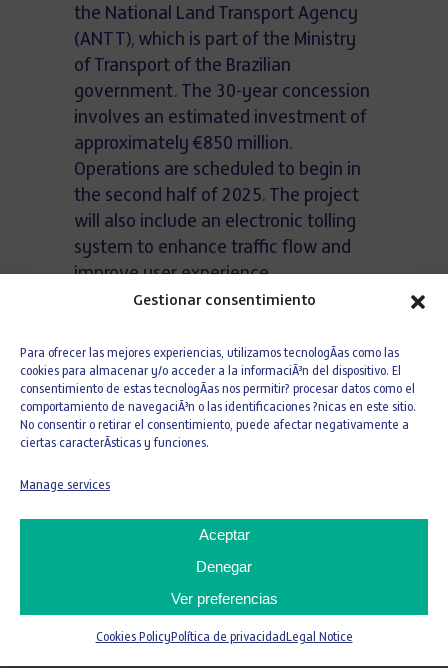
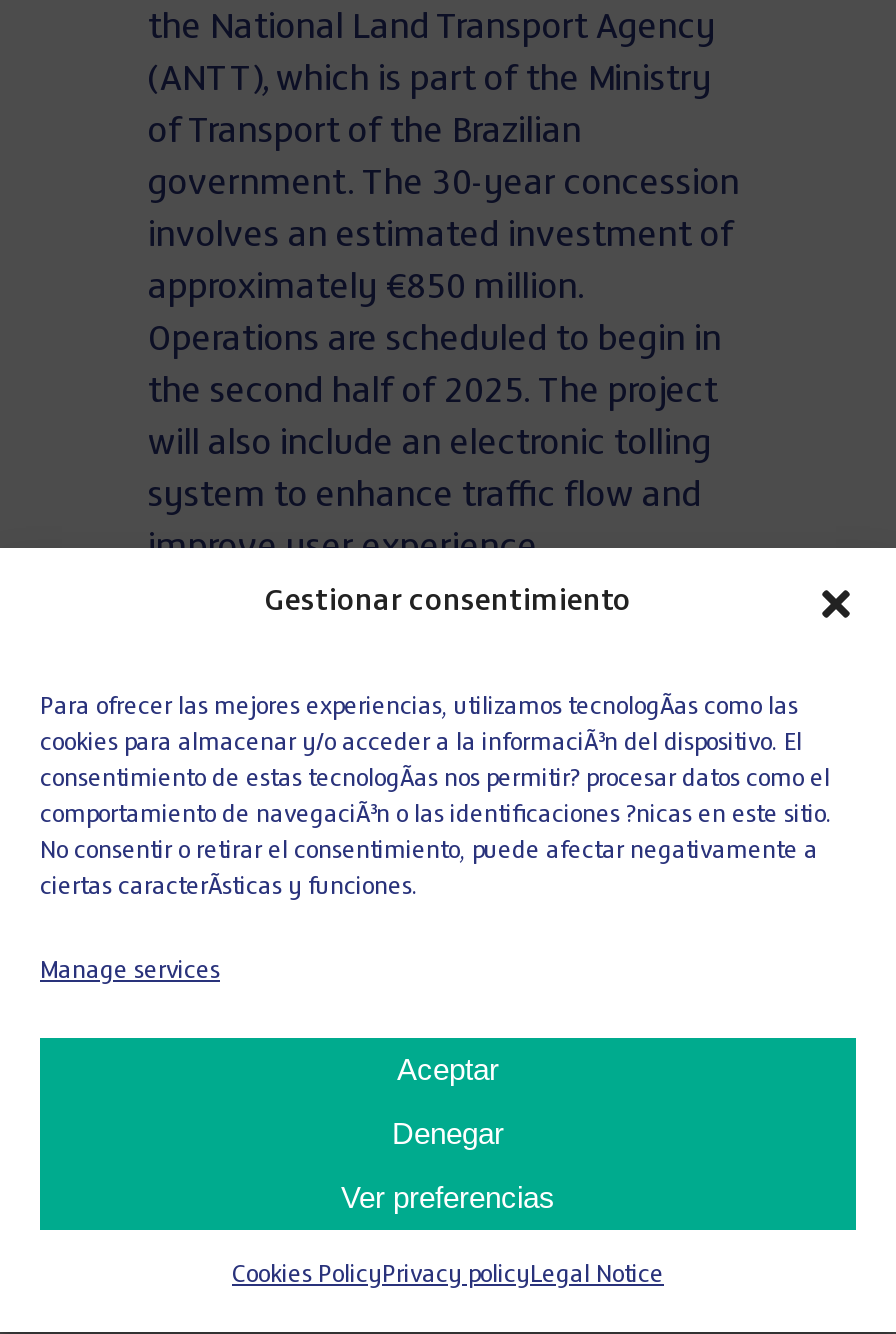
[95,631,352,643] Cookies PolicyPolítica de privacidadLegal Notice -> [232,1263,664,1287] Cookies PolicyPrivacy policyLegal Notice

